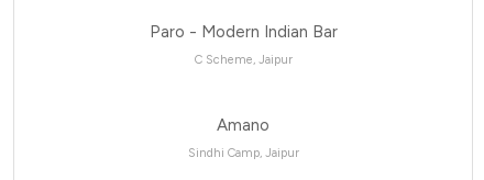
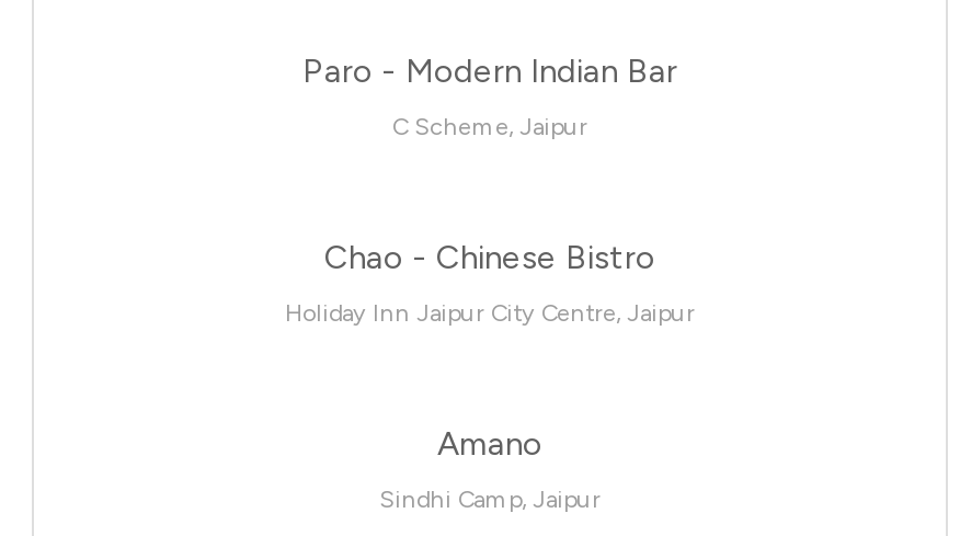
none -> [285,238,695,328] Chao - Chinese Bistro | Holiday Inn Jaipur City Centre, Jaipur

